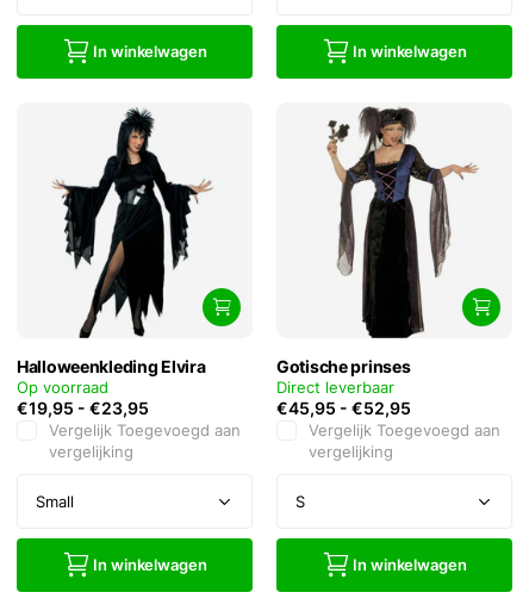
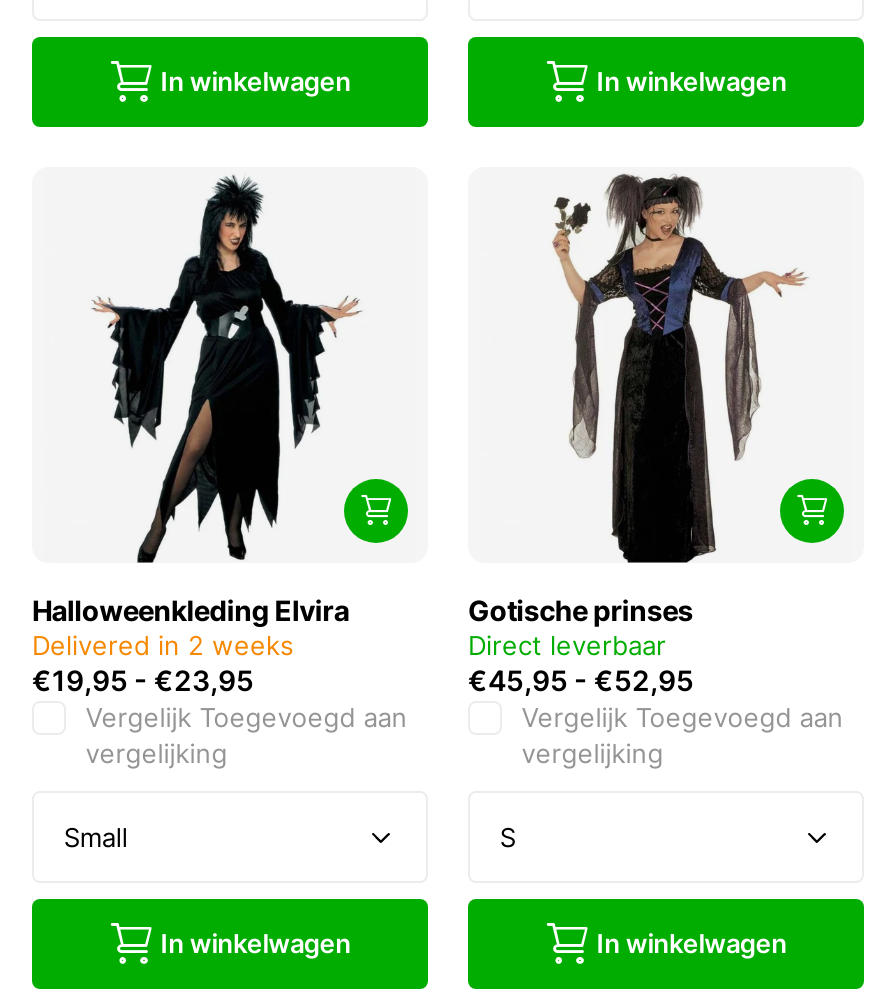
[17,378,108,397] Op voorraad -> [32,630,294,662] Delivered in 2 weeks

